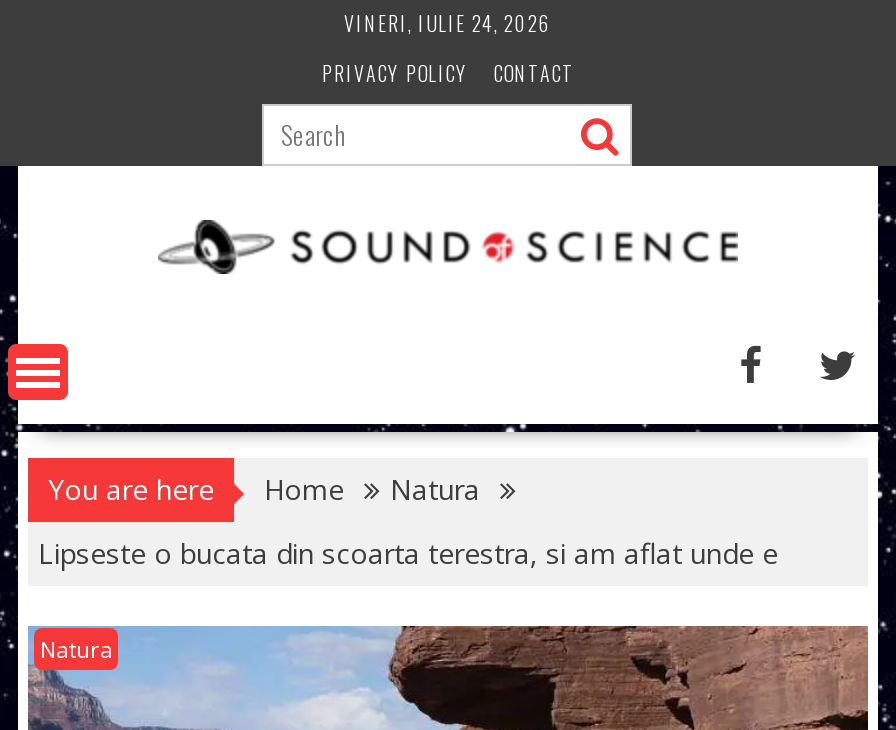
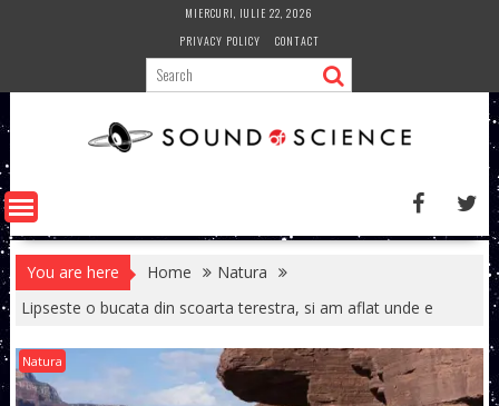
[344,8,552,38] VINERI, IULIE 24, 2026 -> [185,4,314,21] MIERCURI, IULIE 22, 2026

